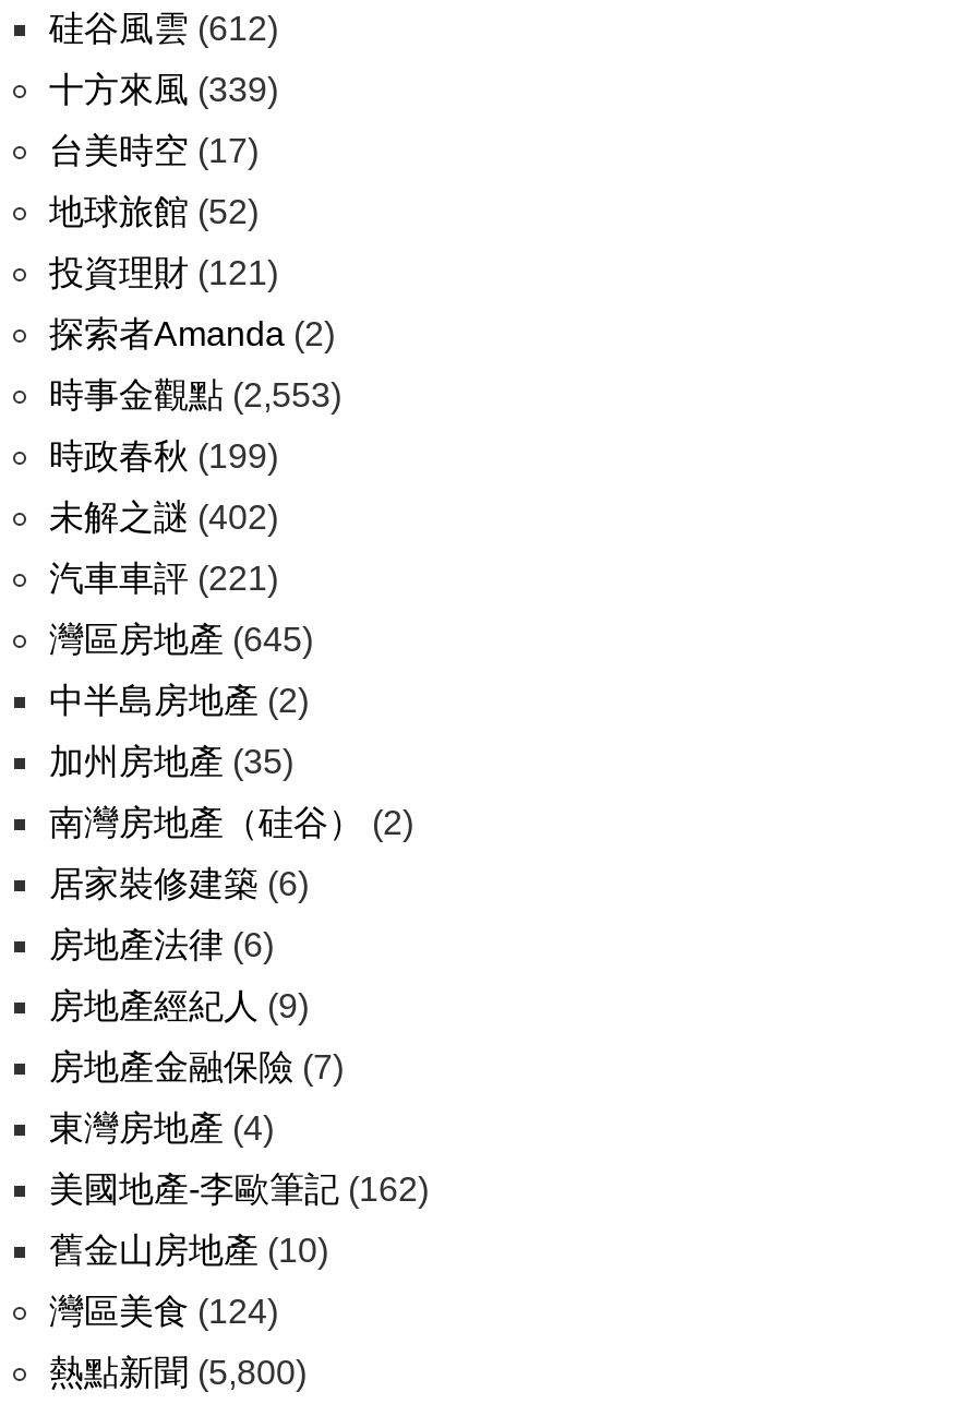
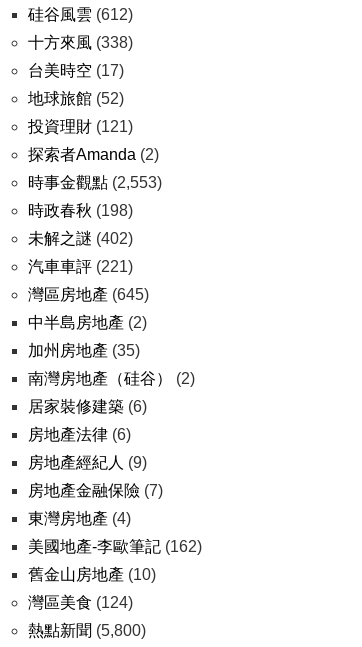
[49,71,278,108] 十方來風(339) -> [28,34,133,51] 十方來風(338)
[49,437,278,475] 時政春秋(199) -> [28,202,133,219] 時政春秋(198)

